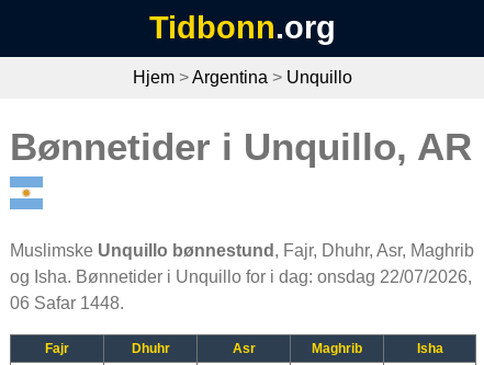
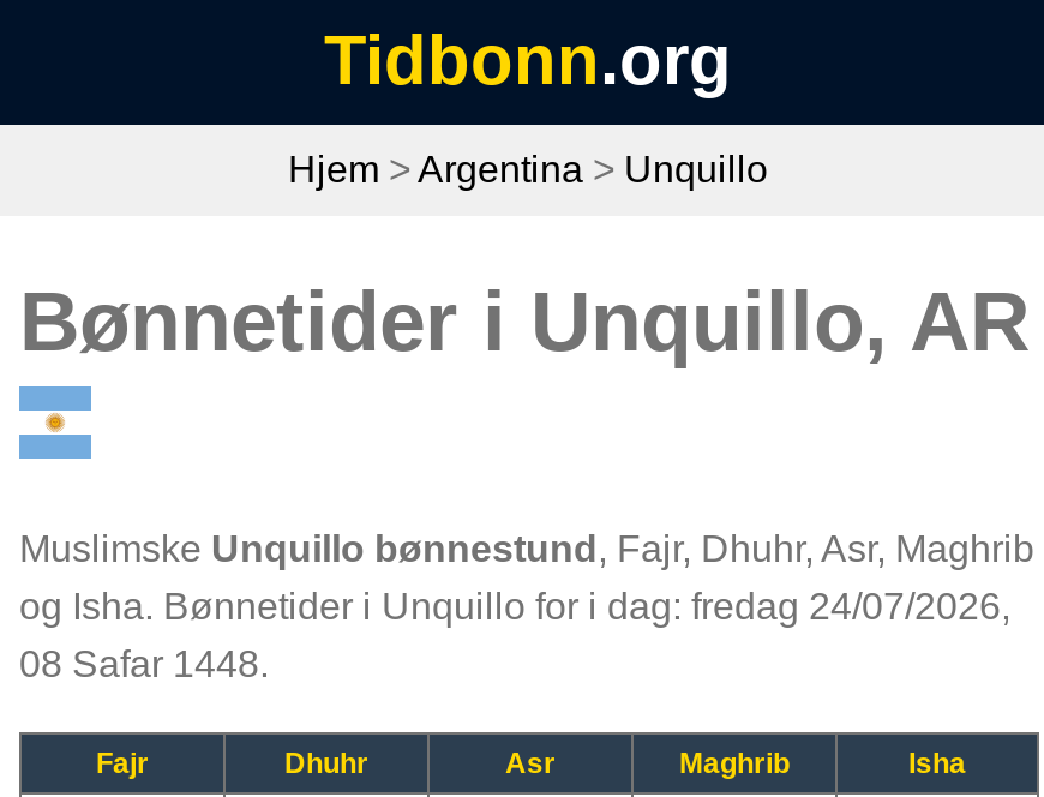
[10,268,472,286] og Isha. Bønnetider i Unquillo for i dag: onsdag 22/07/2026, -> [19,586,1010,627] og Isha. Bønnetider i Unquillo for i dag: fredag 24/07/2026,
[10,294,124,313] 06 Safar 1448. -> [19,644,269,685] 08 Safar 1448.

